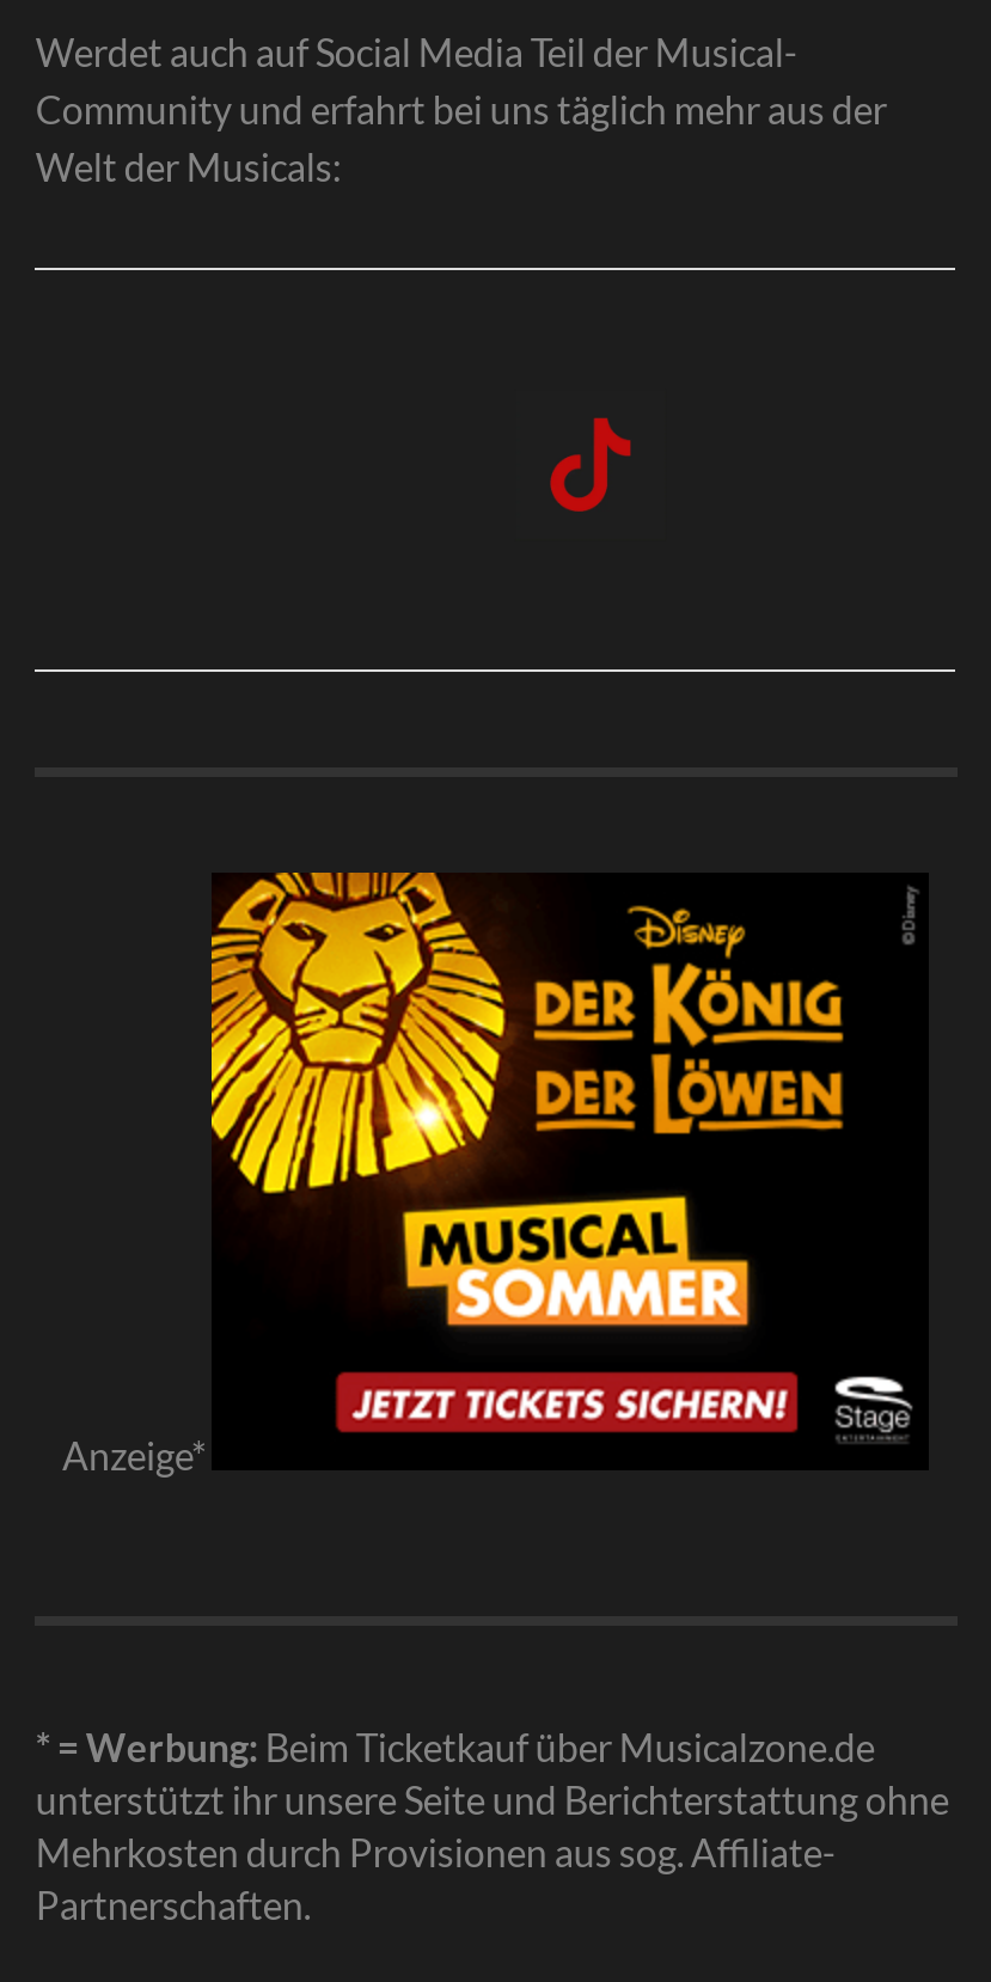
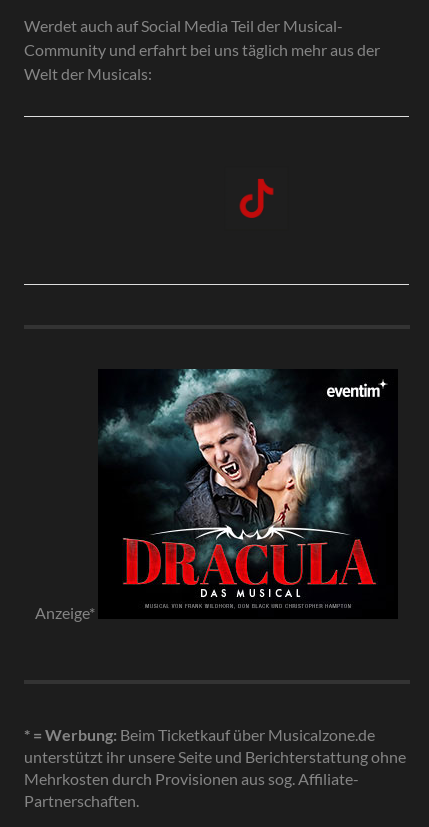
[209,870,917,1444] [image] -> [98,368,392,609] [image]

